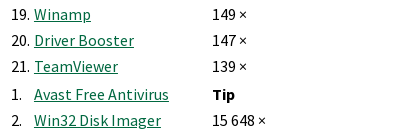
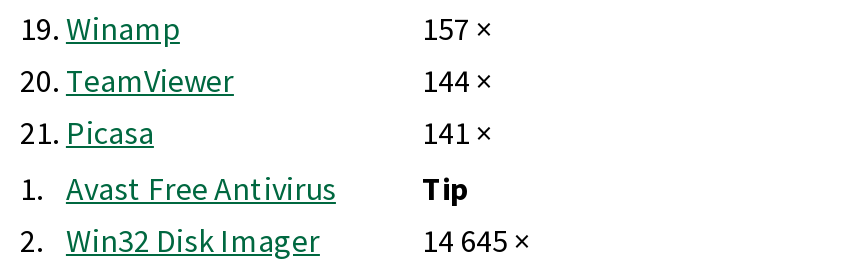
[11,4,247,76] 149 × | 20. Driver Booster | 147 × | 21. TeamViewer | 139 × -> [20,8,492,152] 157 × | 20. TeamViewer | 144 × | 21. Picasa | 141 ×
[212,110,266,130] 15 648 × -> [422,220,530,260] 14 645 ×

